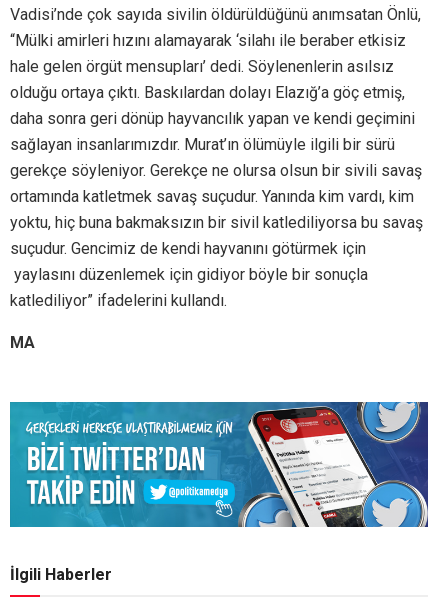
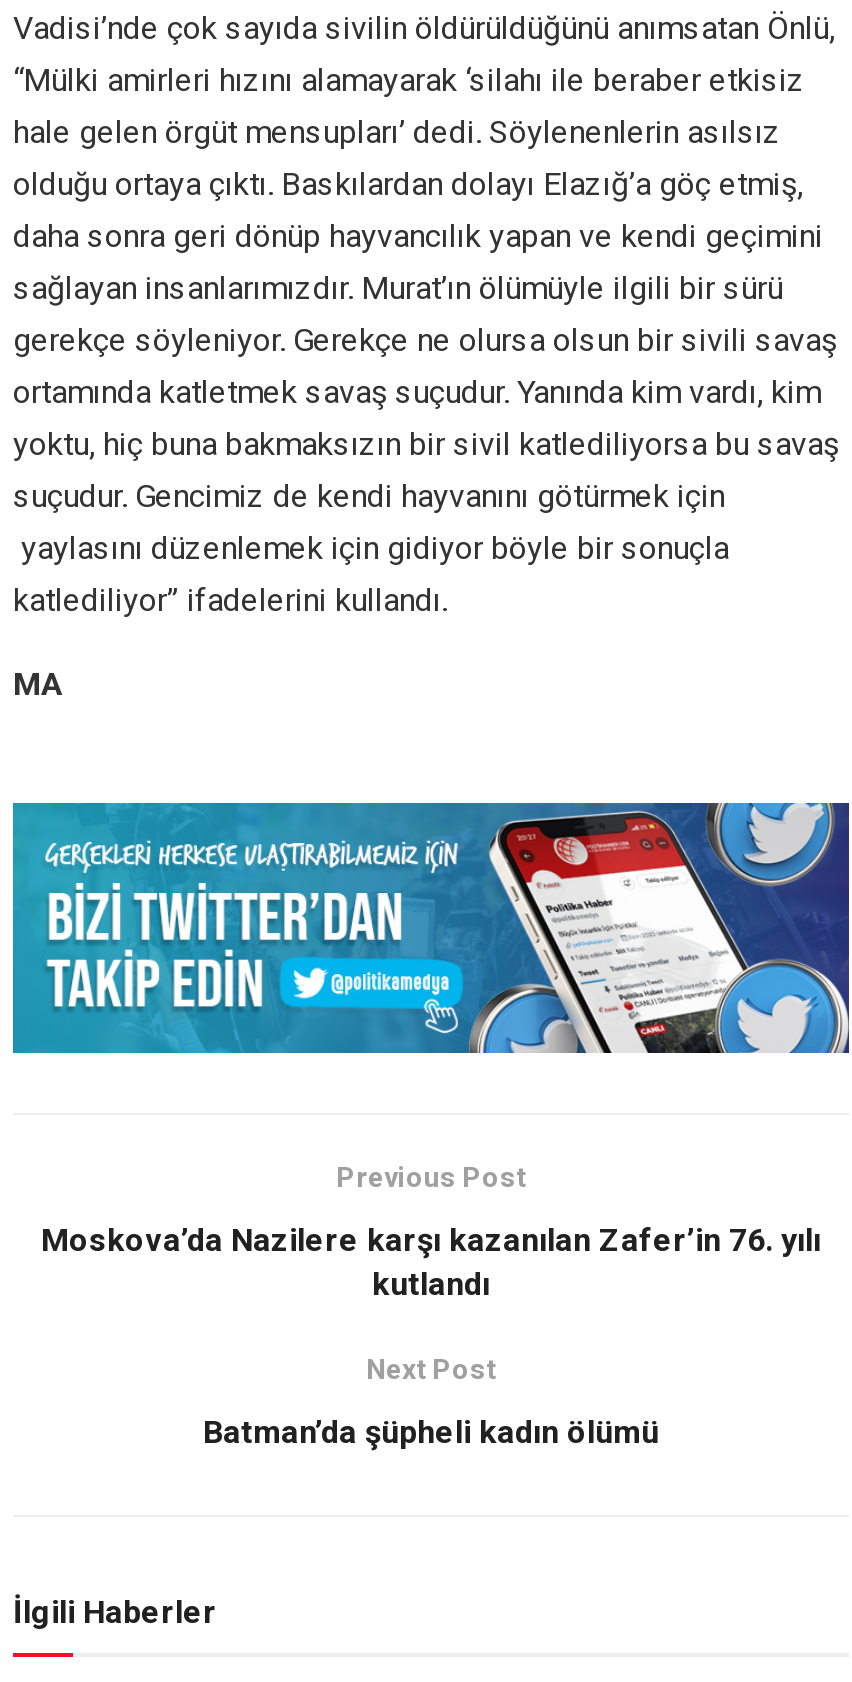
none -> [41,1162,821,1452] Previous Post | Moskova’da Nazilere karşı kazanılan Zafer’in 76. yılı | kutlandı | Next Post | Batman’da şüpheli kadın ölümü

